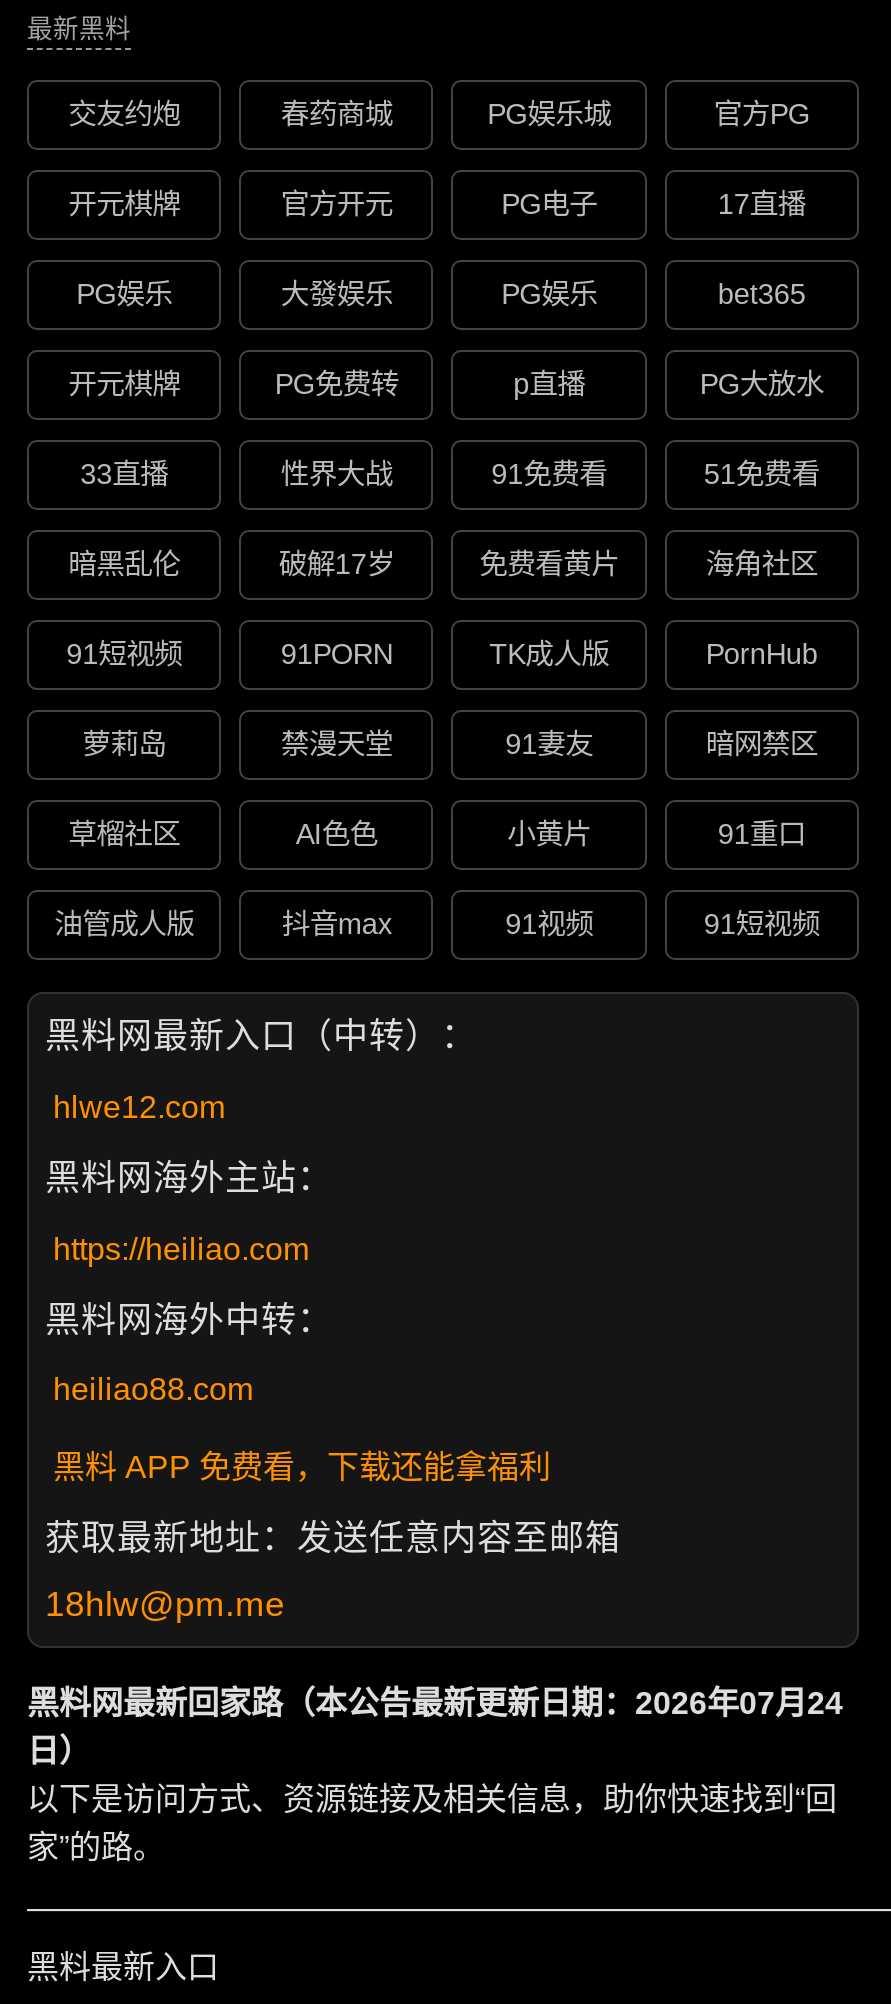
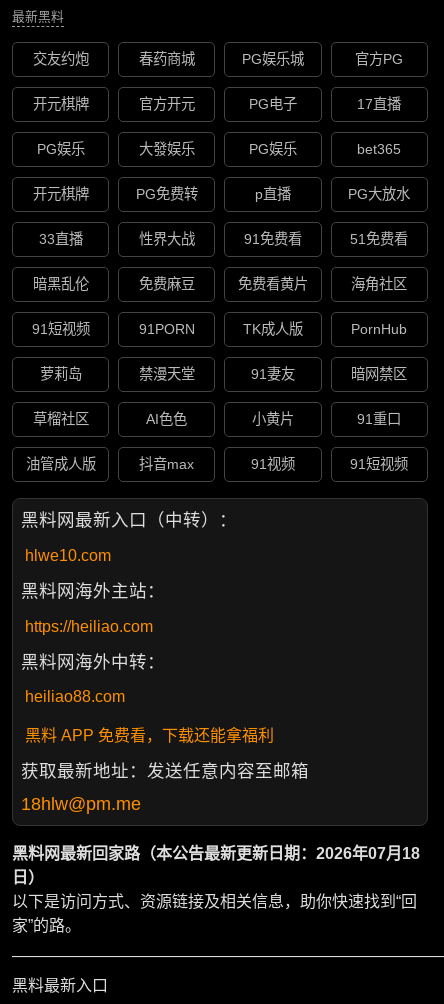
[279,549,395,581] 破解17岁 -> [139,276,195,292] 免费麻豆
[53,1090,225,1124] hlwe12.com -> [25,547,111,564] hlwe10.com
[27,1685,843,1719] 黑料网最新回家路（本公告最新更新日期：2026年07月24 -> [12,844,420,861] 黑料网最新回家路（本公告最新更新日期：2026年07月18

